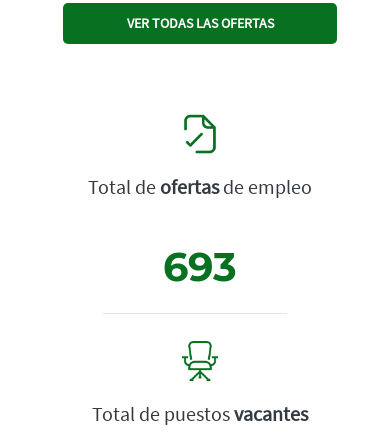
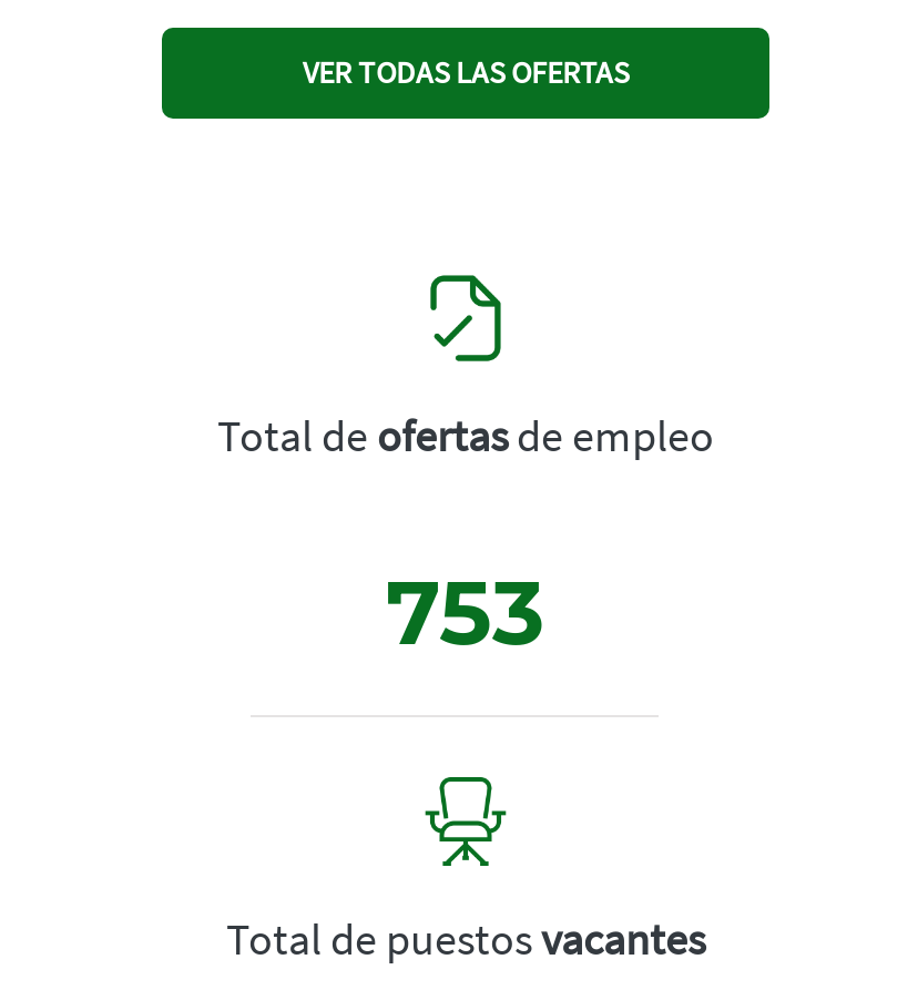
[163,242,237,291] 693 -> [386,558,545,667] 753

